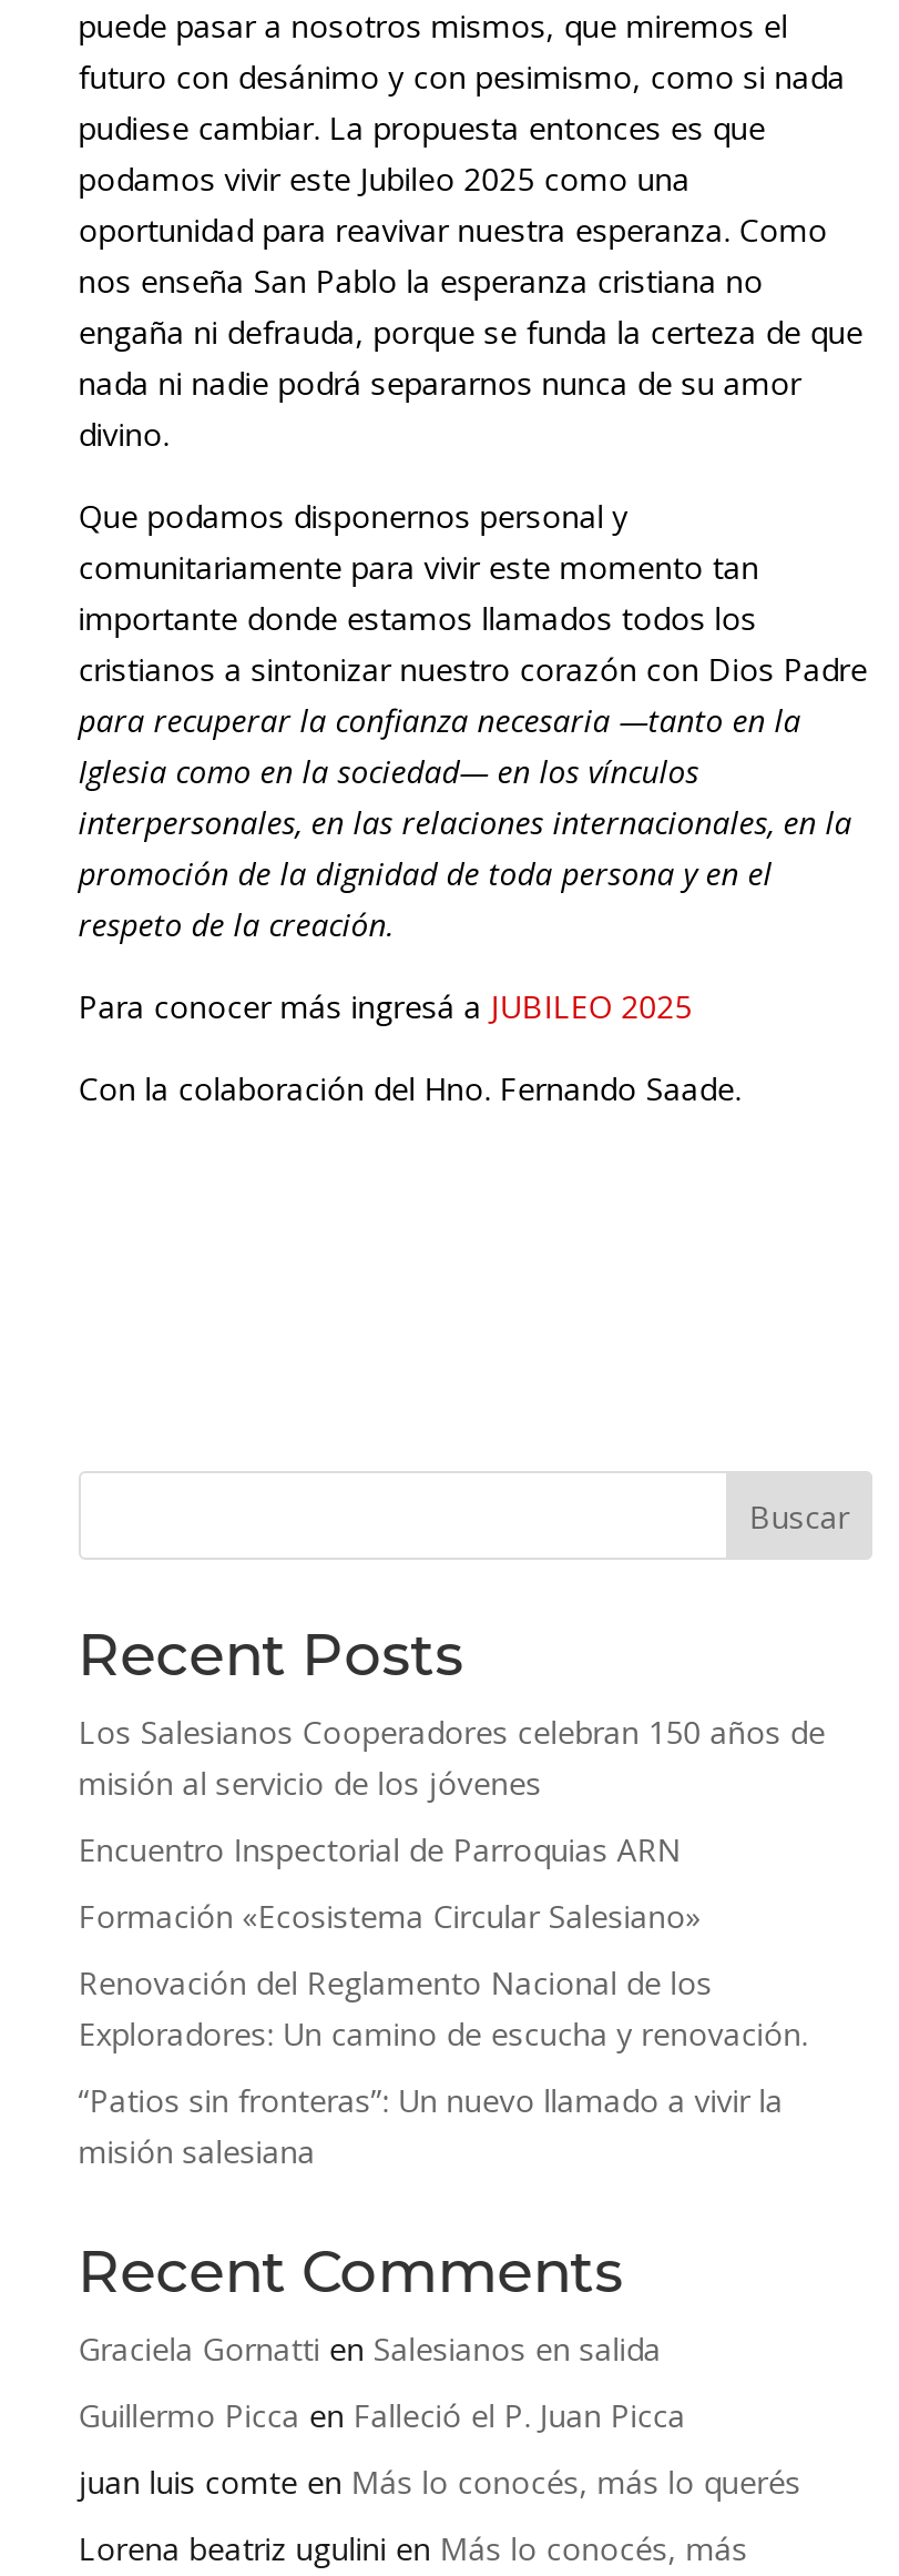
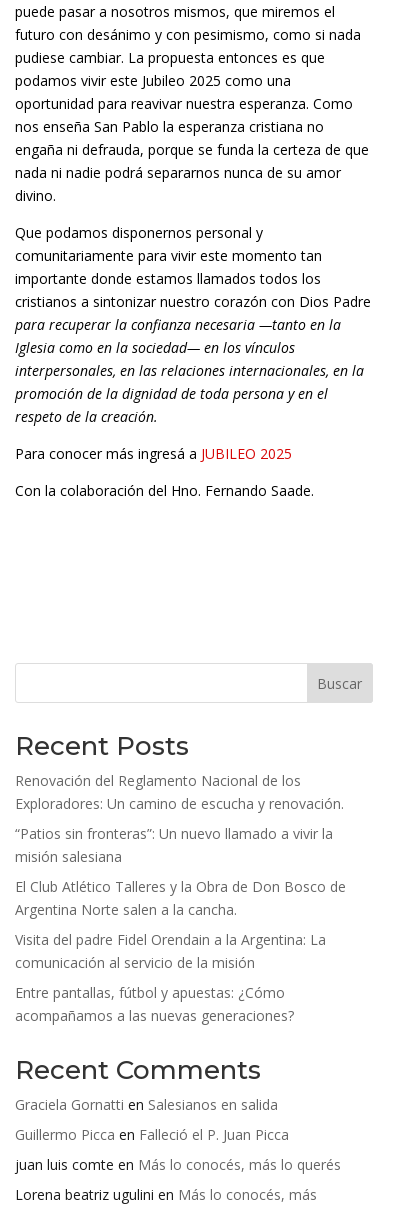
[78,1711,825,1937] Los Salesianos Cooperadores celebran 150 años de | misión al servicio de los jóvenes | Encuentro Inspectorial de Parroquias ARN | Formación «Ecosistema Circular Salesiano» -> none
moved [78,1961,808,2172] -> [15,771,344,866]: Renovación del Reglamento Nacional de los | Exploradores: Un camino de escucha y renovación. | “Patios sin fronteras”: Un nuevo llamado a vivir la | misión salesiana
none -> [15,877,346,1025] El Club Atlético Talleres y la Obra de Don Bosco de | Argentina Norte salen a la cancha. | Visita del padre Fidel Orendain a la Argentina: La | comunicación al servicio de la misión | Entre pantallas, fútbol y apuestas: ¿Cómo | acompañamos a las nuevas generaciones?

